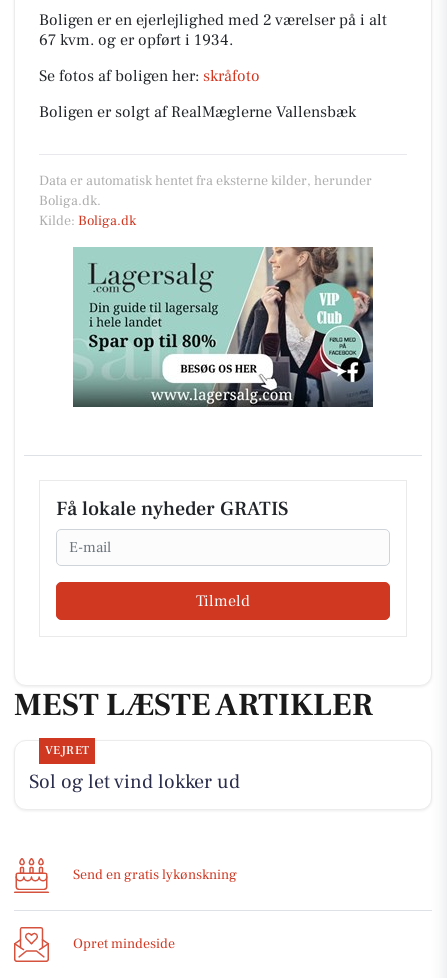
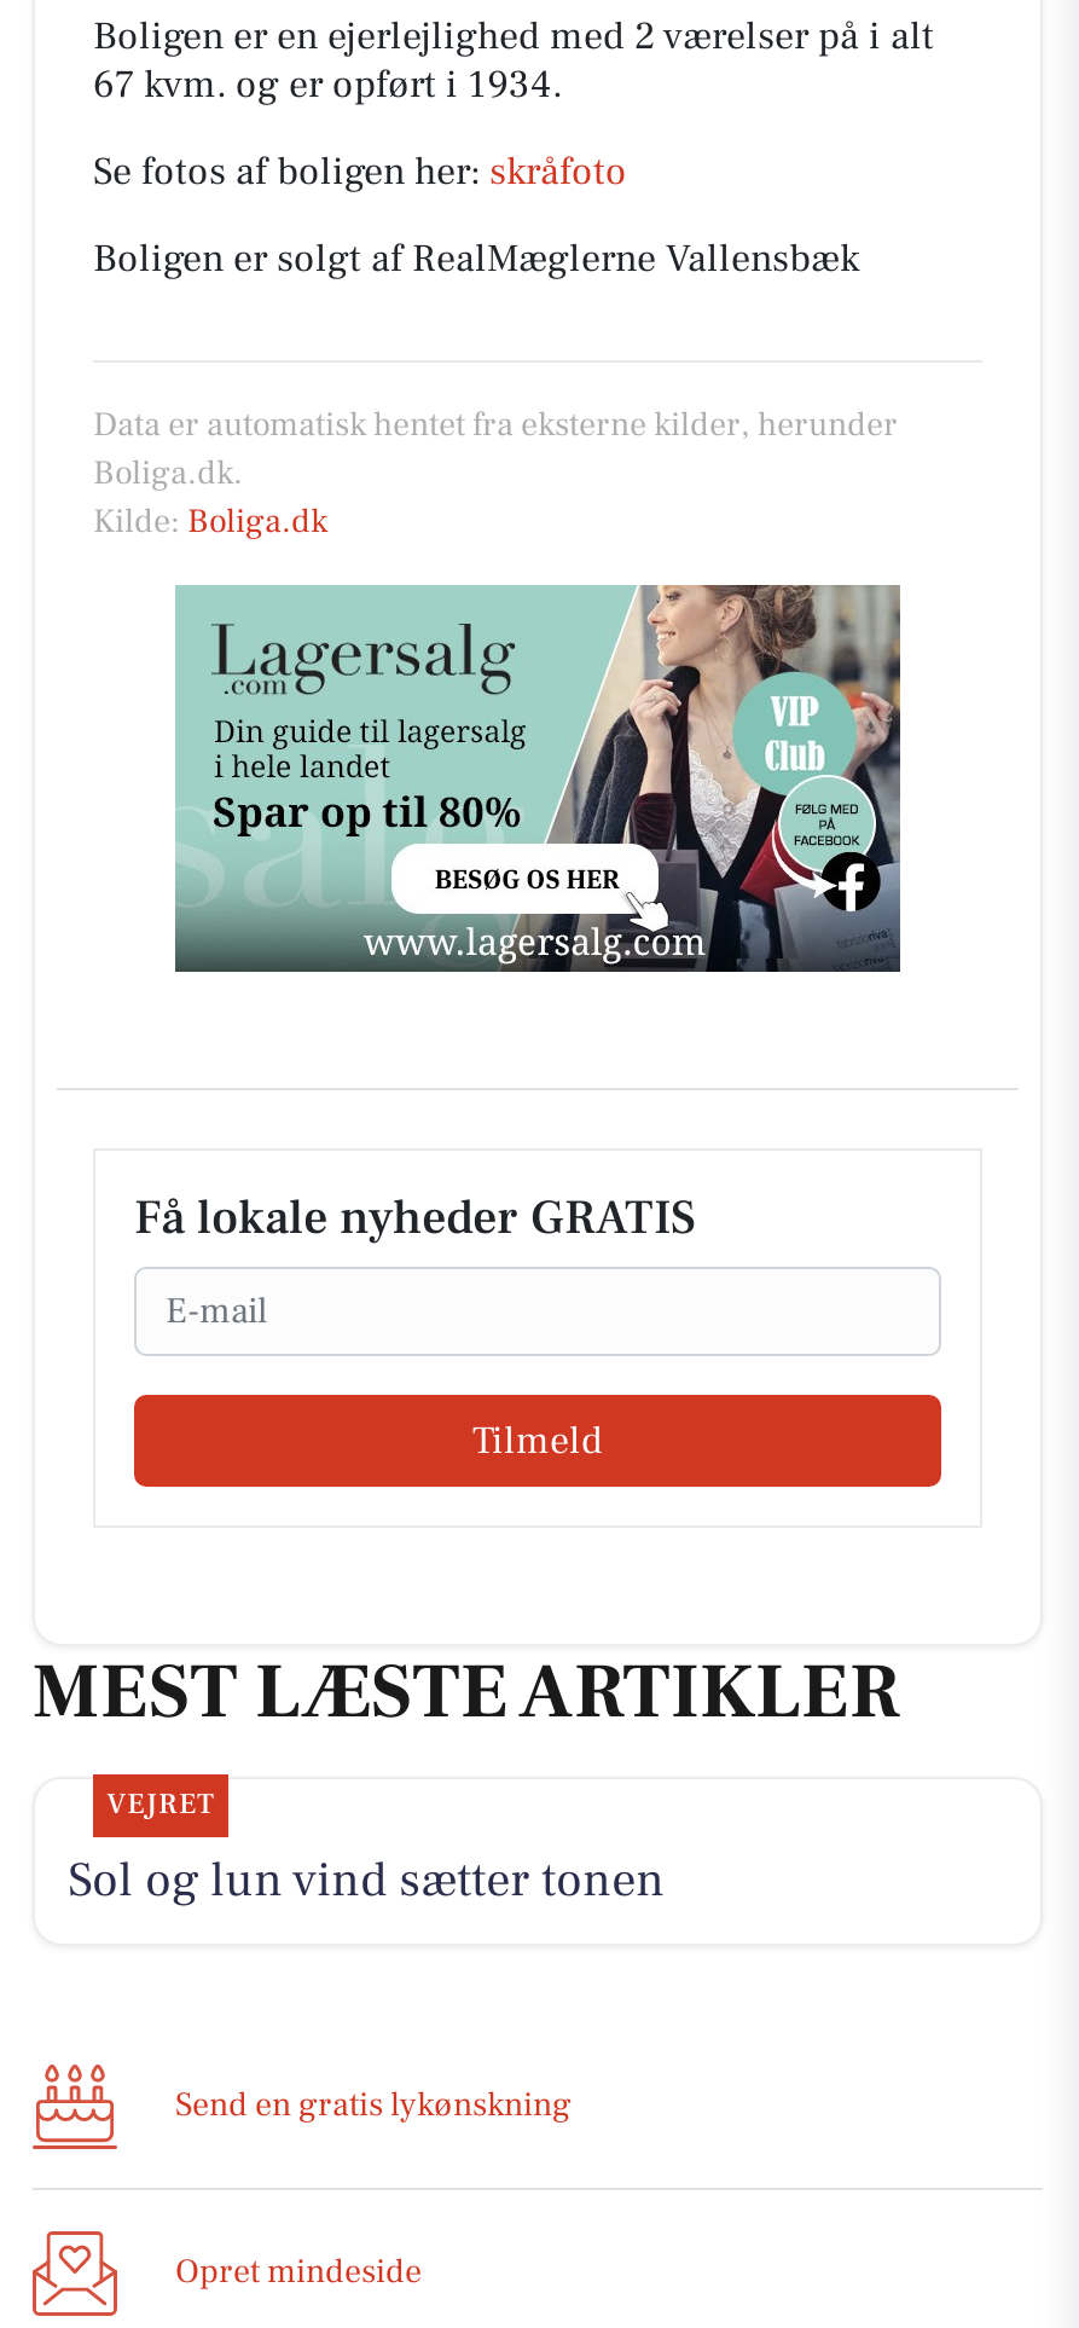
[29,769,240,795] Sol og let vind lokker ud -> [68,1848,665,1911] Sol og lun vind sætter tonen

